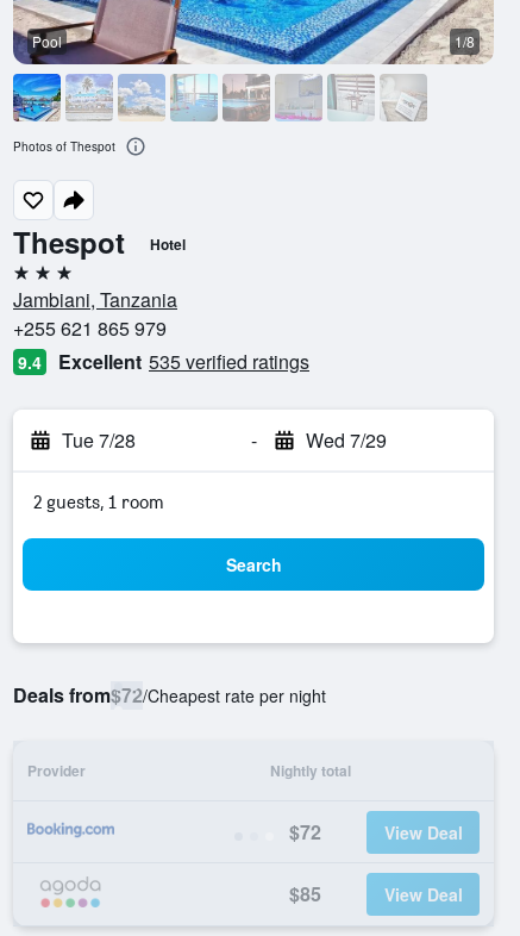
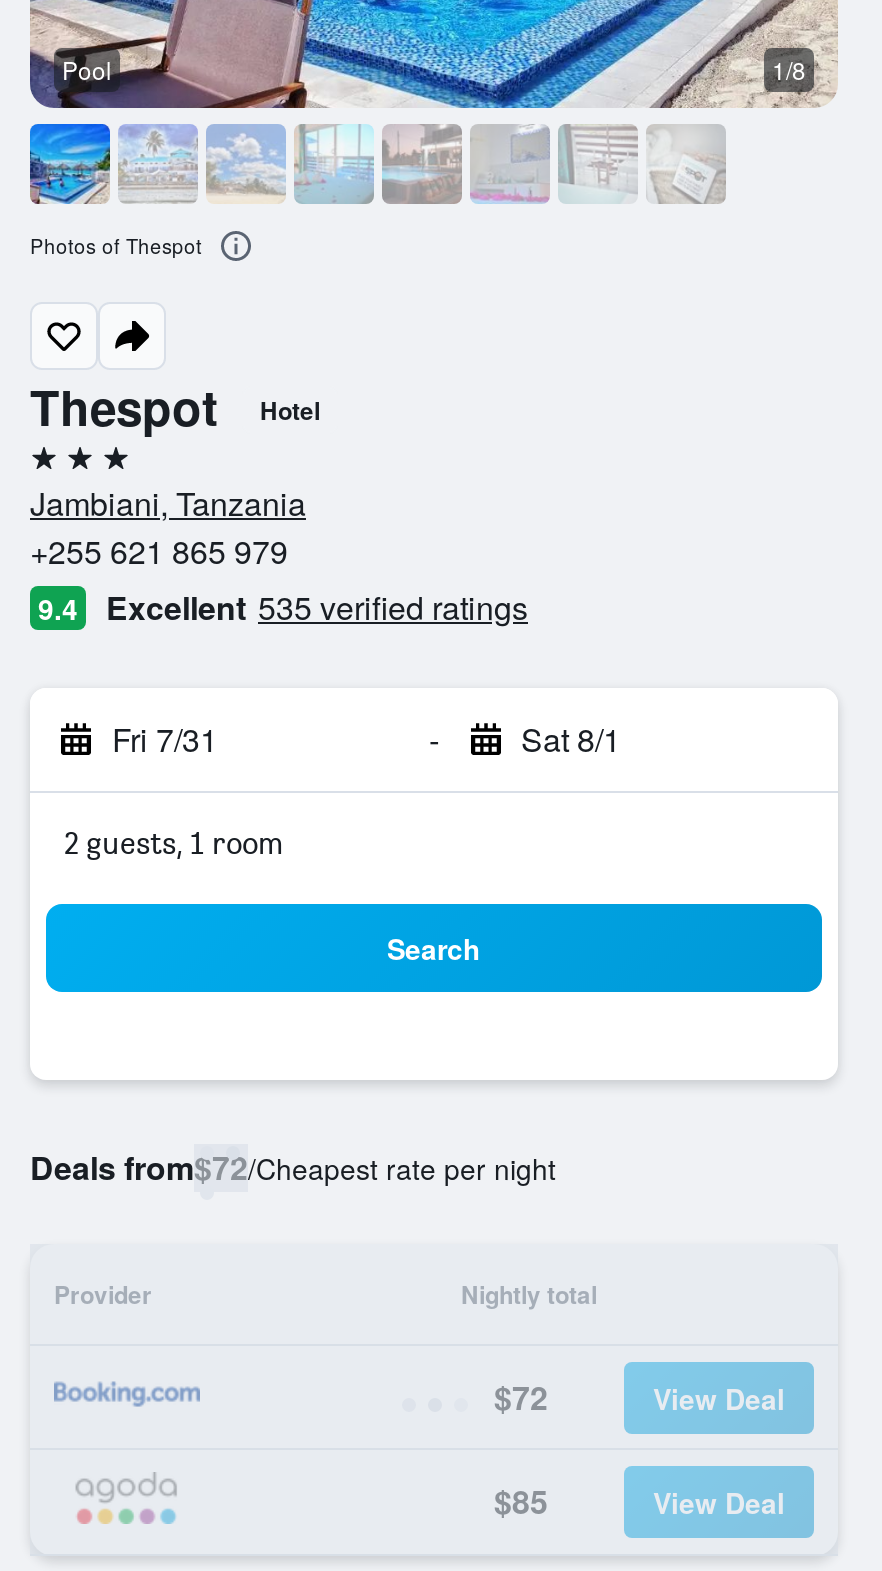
[62,426,136,454] Tue 7/28 -> [112,716,218,762] Fri 7/31
[305,426,386,454] Wed 7/29 -> [521,716,621,762] Sat 8/1

